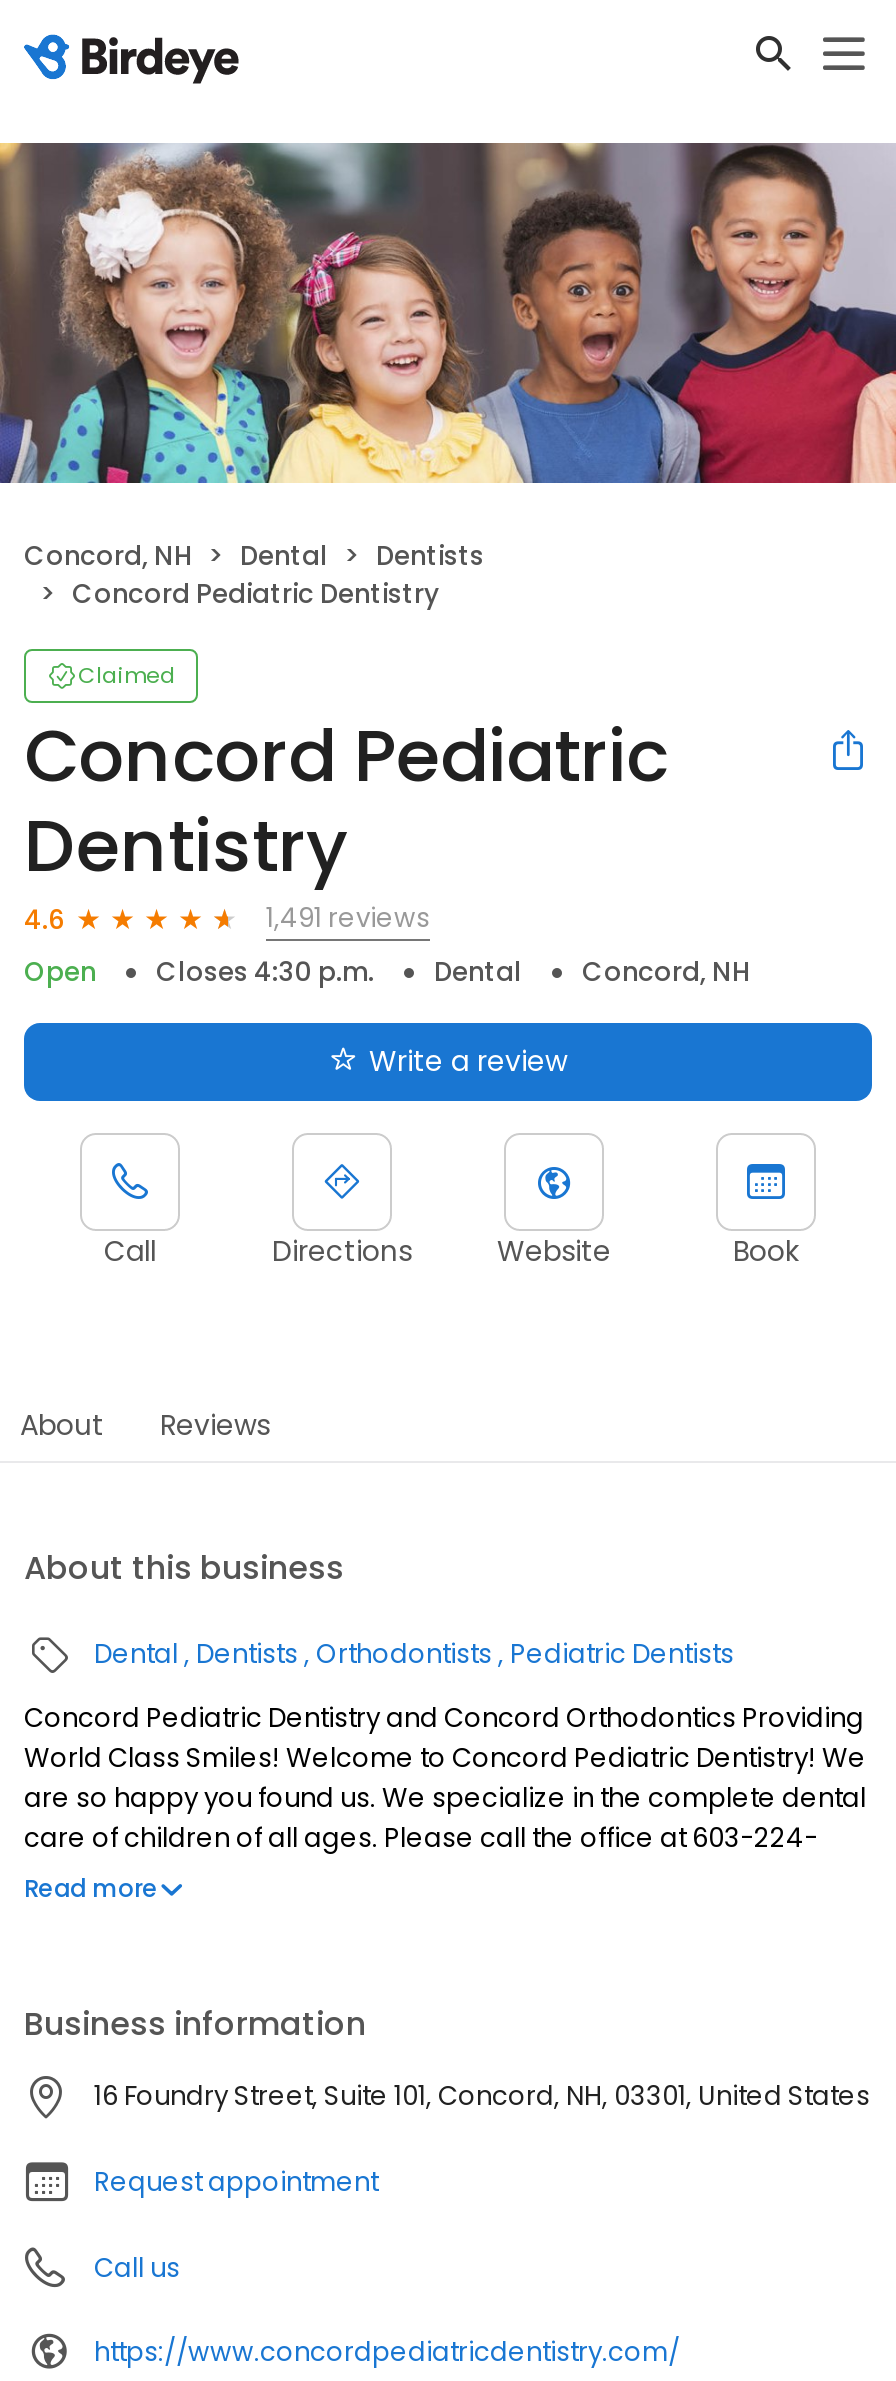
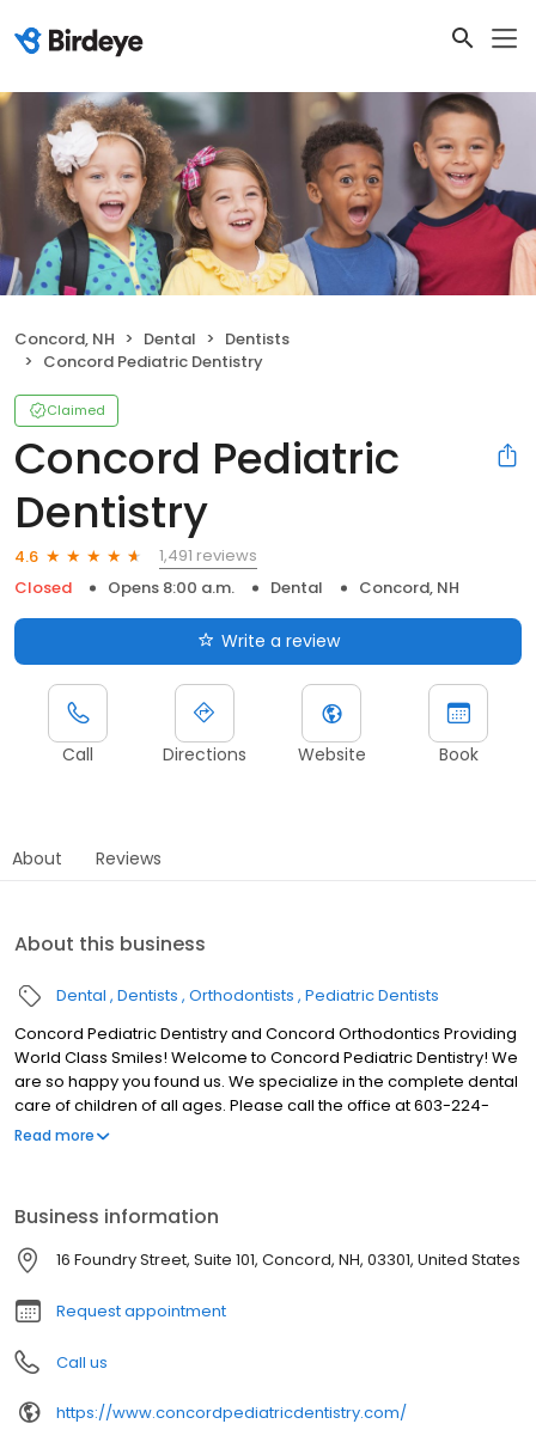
[24,954,374,992] Open | Closes 4:30 p.m. -> [14,577,234,600] Closed | Opens 8:00 a.m.

